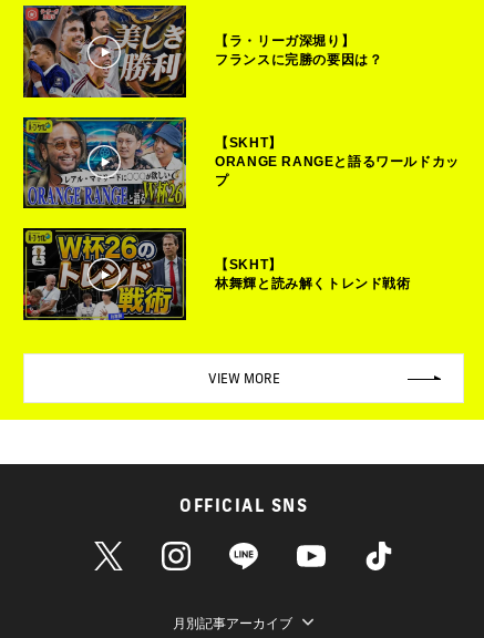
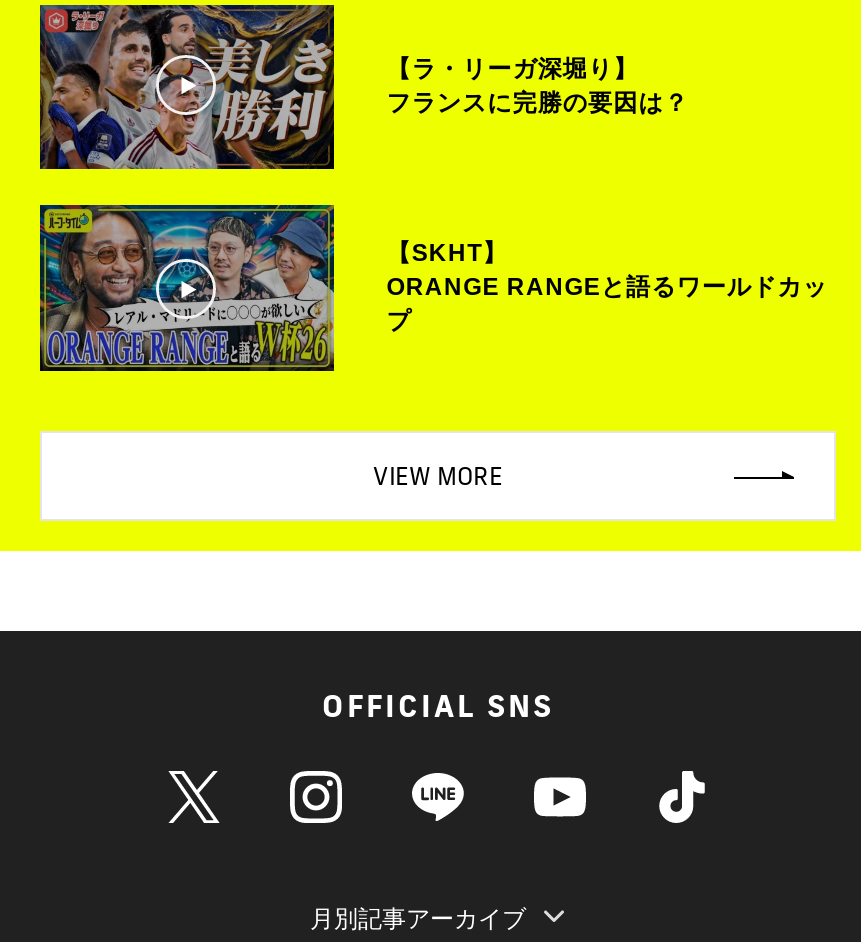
[23,227,410,321] [image] | 【SKHT】 | 林舞輝と読み解くトレンド戦術 -> none

